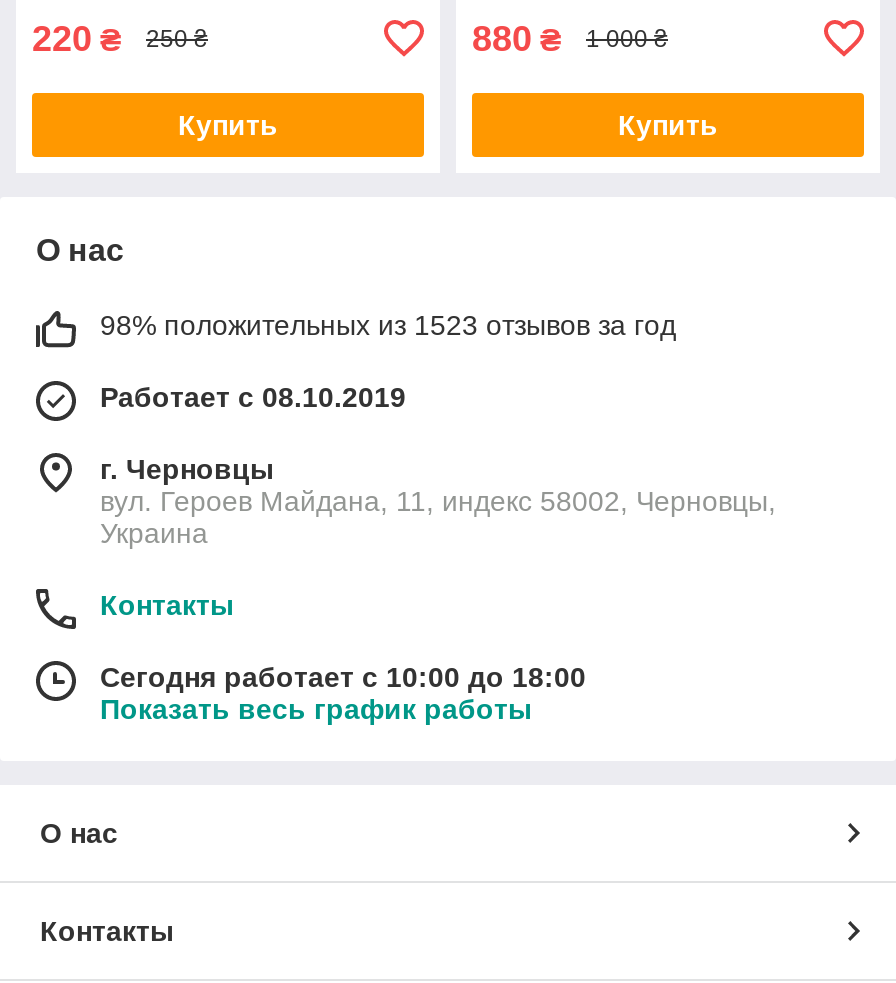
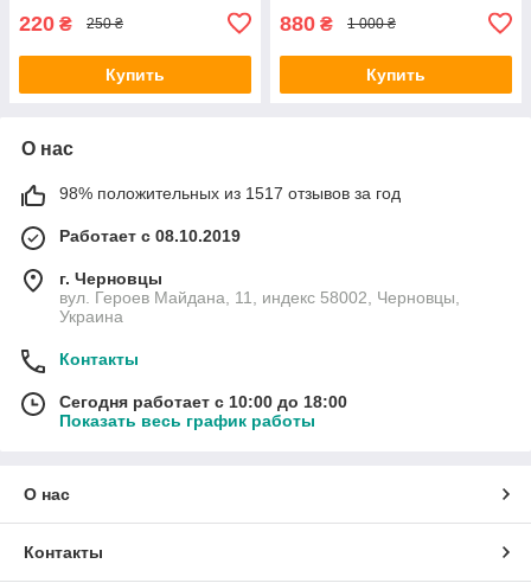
[100,308,676,340] 98% положительных из 1523 отзывов за год -> [59,183,401,202] 98% положительных из 1517 отзывов за год

